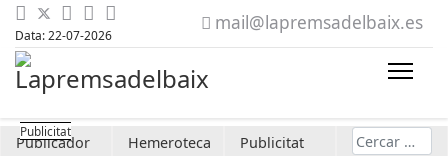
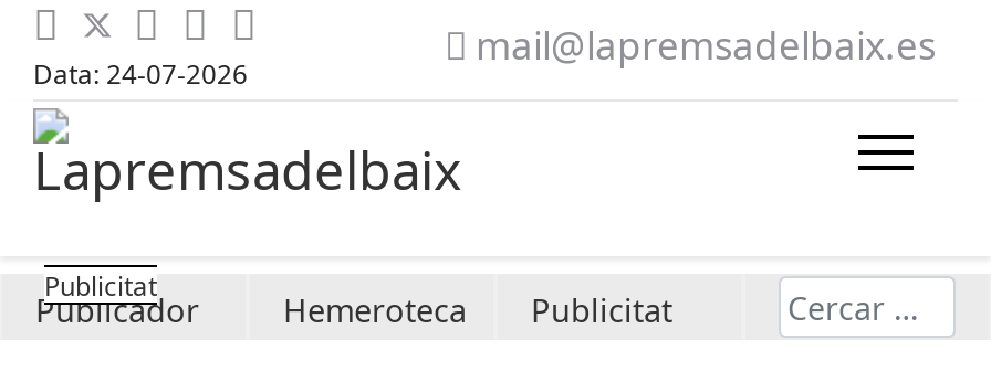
[15,27,112,44] Data: 22-07-2026 -> [33,55,248,93] Data: 24-07-2026

